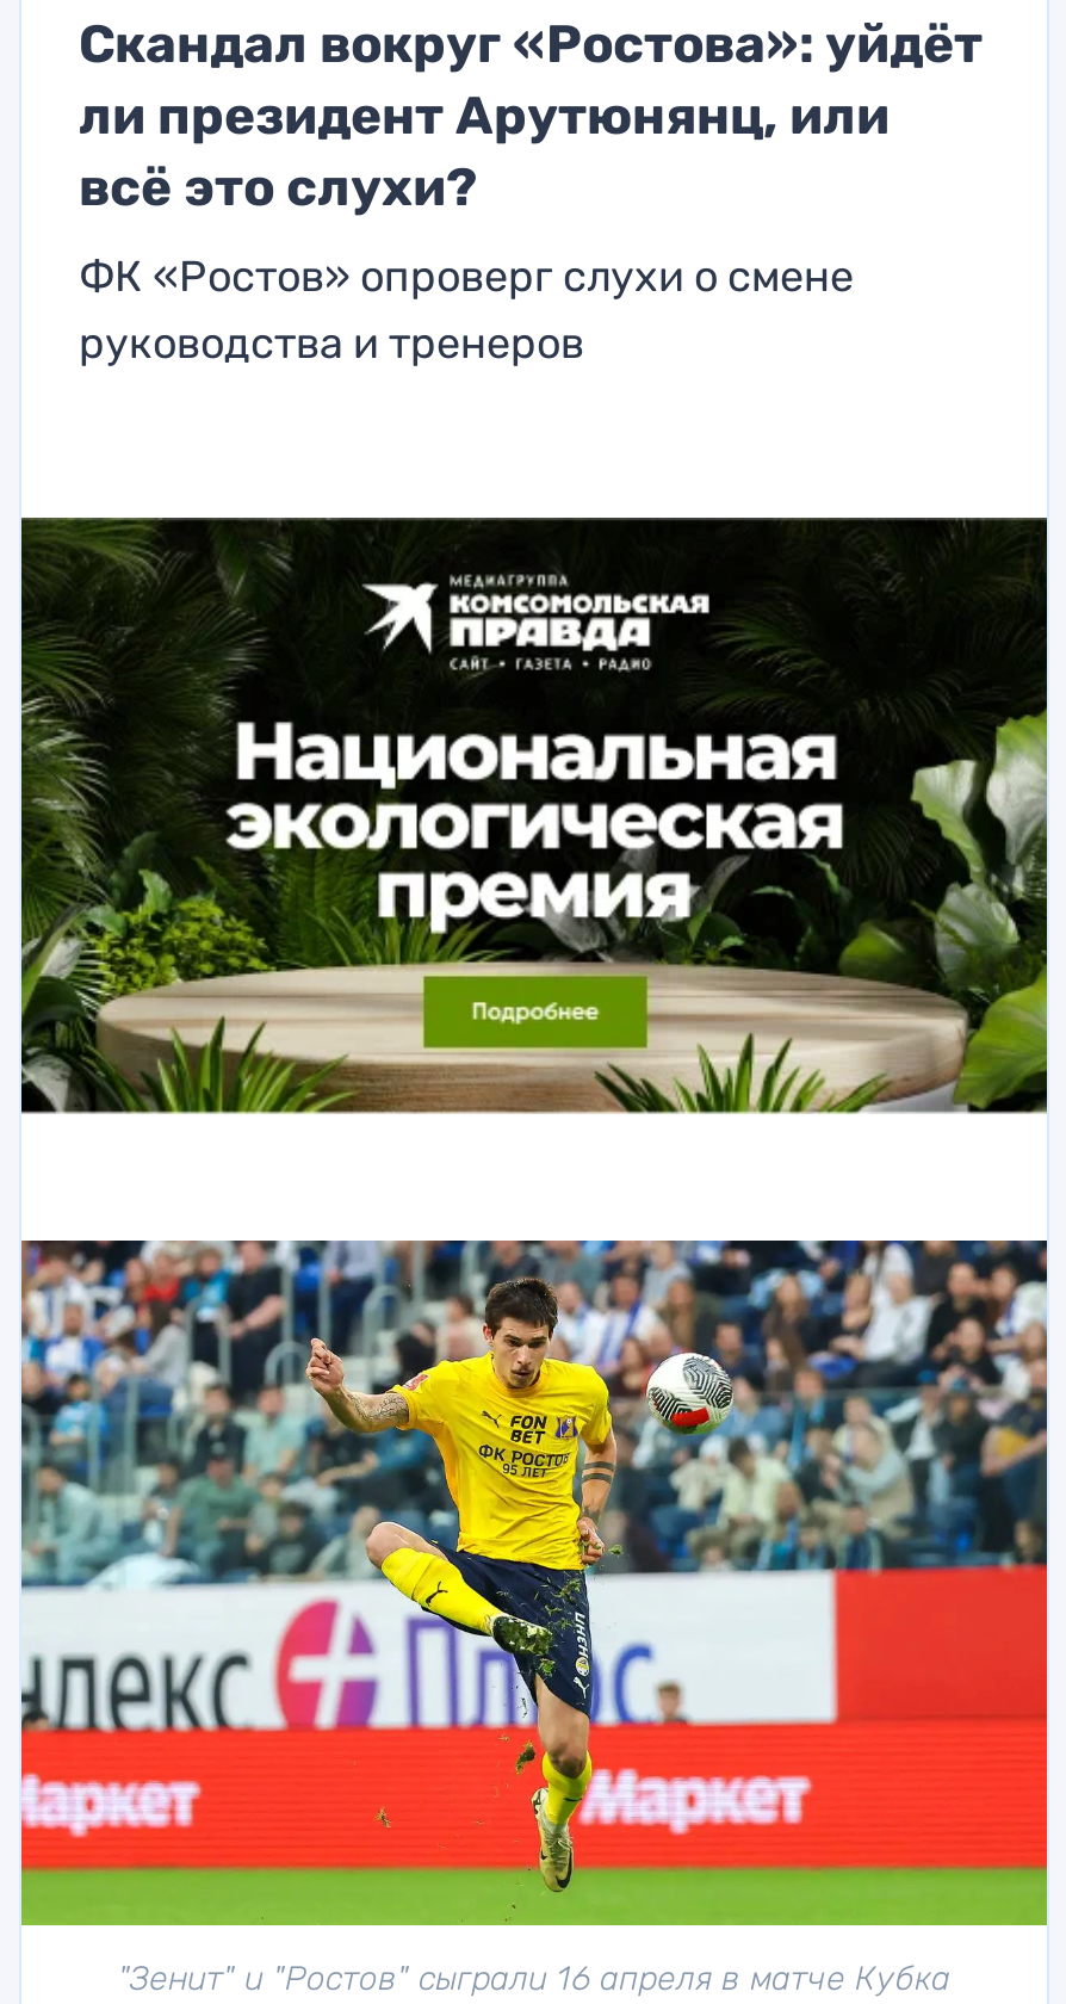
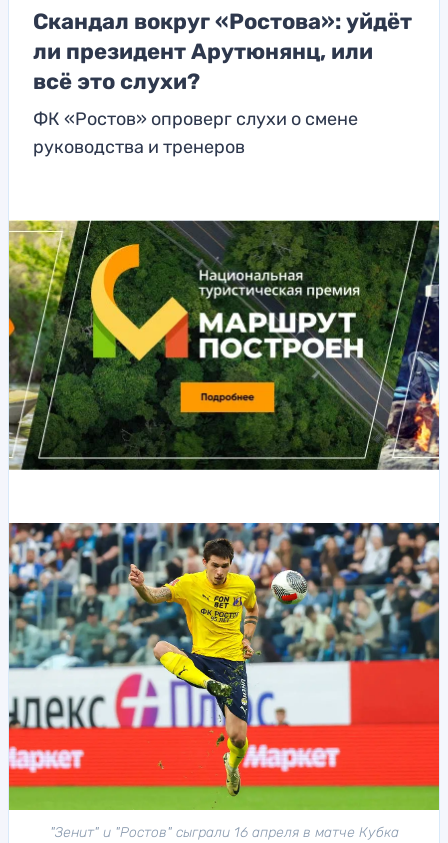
[19,515,1049,1114] [image] -> [8,220,440,471] [image]

